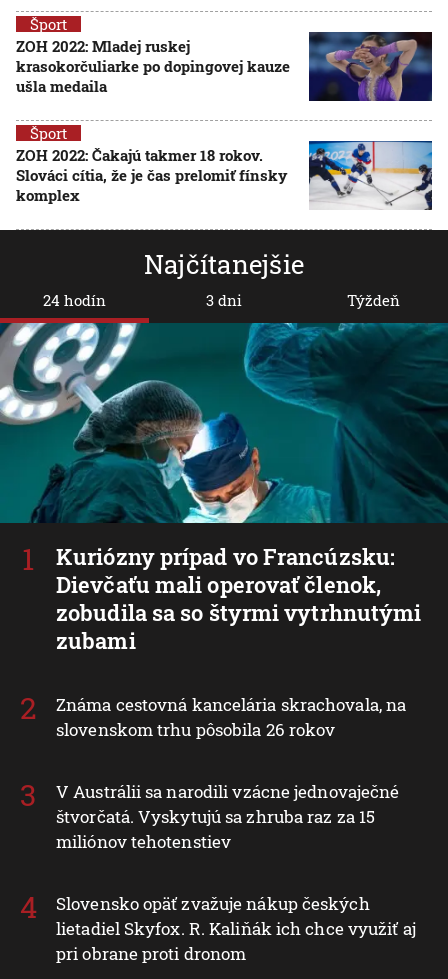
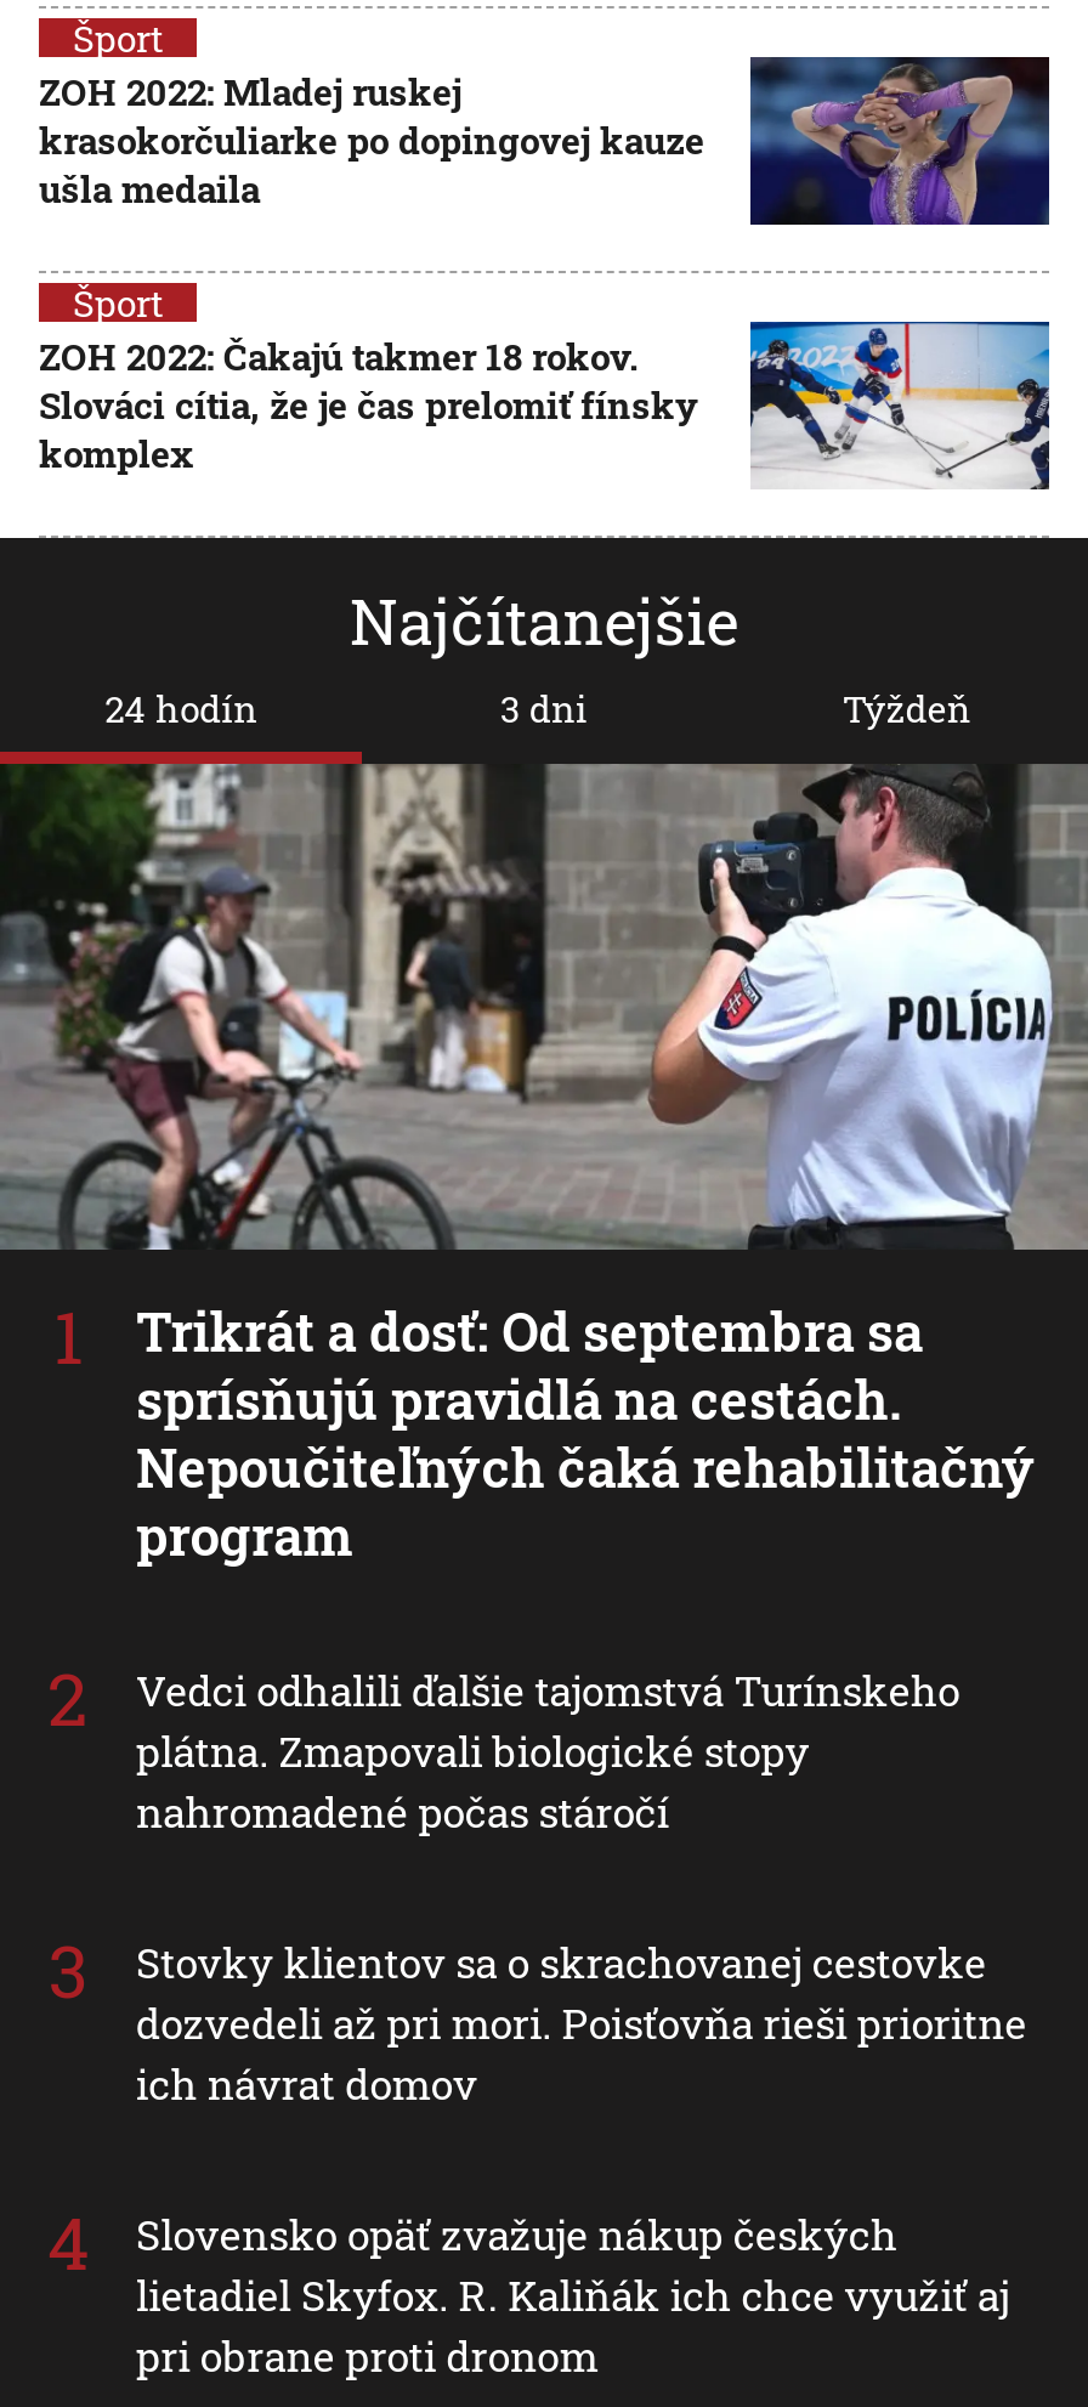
[3,322,445,655] [image] | Kuriózny prípad vo Francúzsku: | Dievčaťu mali operovať členok, | zobudila sa so štyrmi vytrhnutými | zubami -> [7,761,1081,1570] [image] | Trikrát a dosť: Od septembra sa | sprísňujú pravidlá na cestách. | Nepoučiteľných čaká rehabilitačný | program
[56,693,406,741] Známa cestovná kancelária skrachovala, na | slovenskom trhu pôsobila 26 rokov -> [136,1662,960,1839] Vedci odhalili ďalšie tajomstvá Turínskeho | plátna. Zmapovali biologické stopy | nahromadené počas stáročí
[56,780,399,853] V Austrálii sa narodili vzácne jednovaječné | štvorčatá. Vyskytujú sa zhruba raz za 15 | miliónov tehotenstiev -> [136,1934,1027,2111] Stovky klientov sa o skrachovanej cestovke | dozvedeli až pri mori. Poisťovňa rieši prioritne | ich návrat domov

